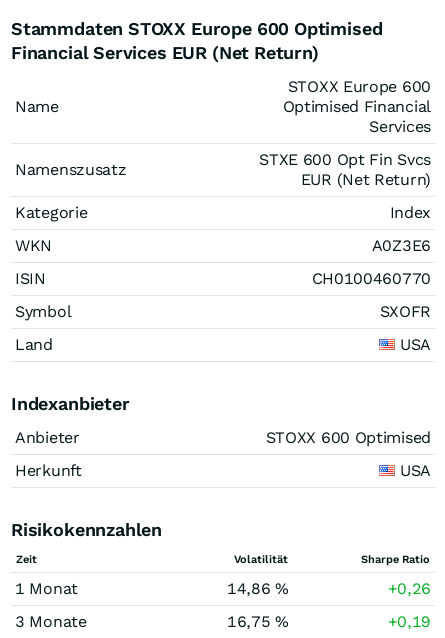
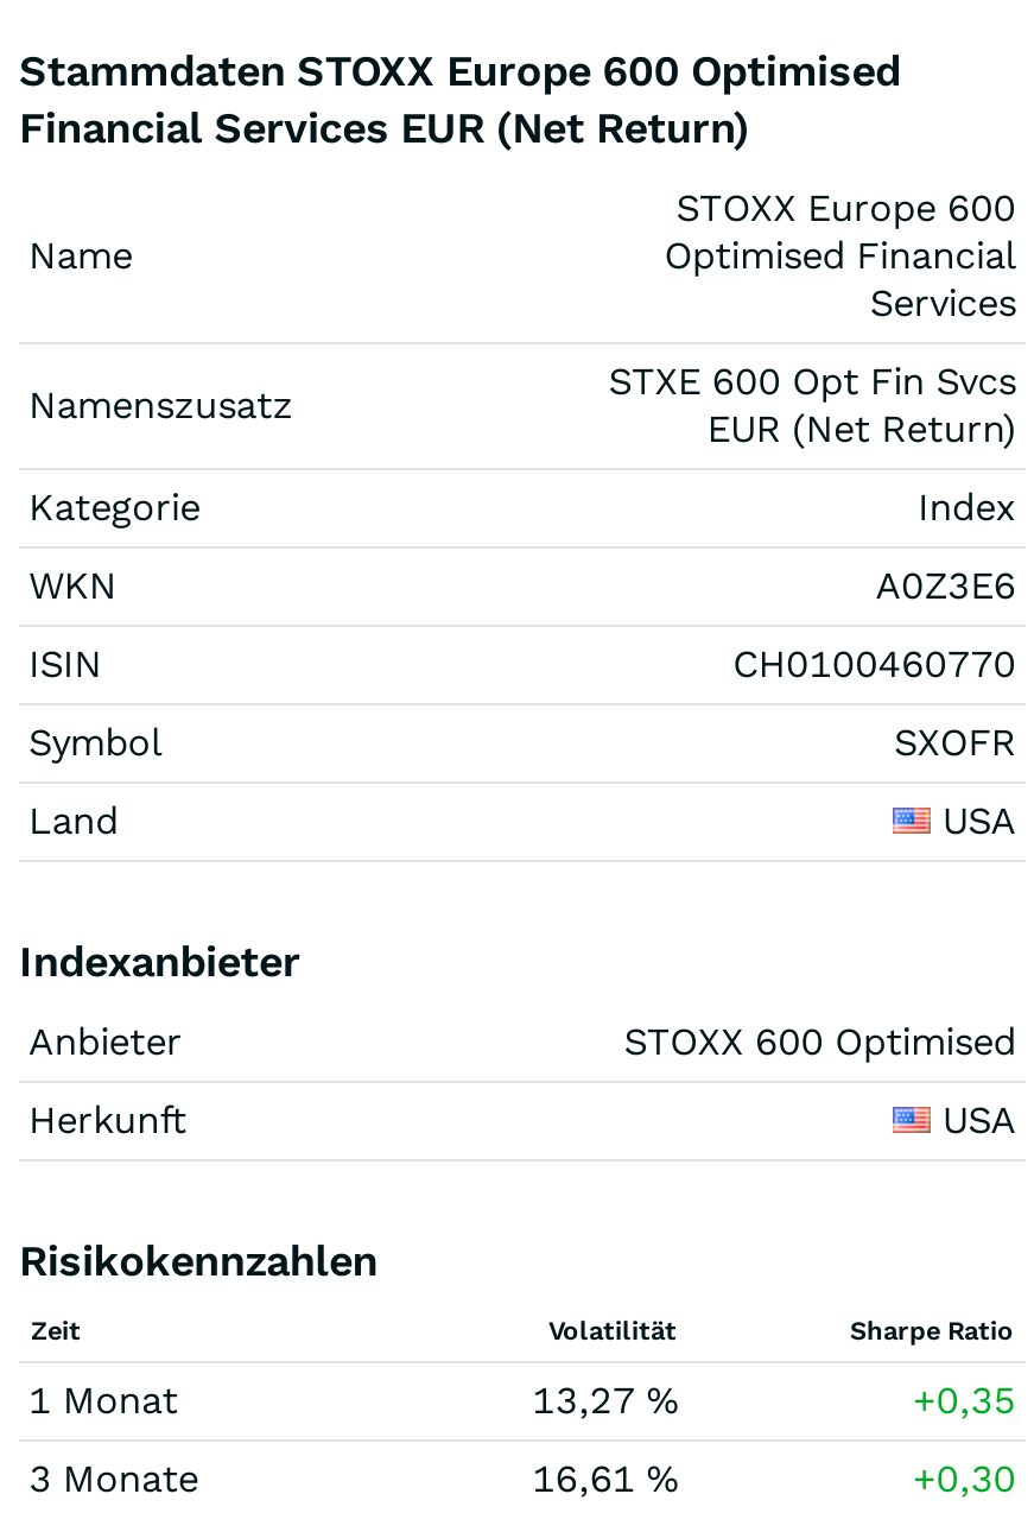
[227,579,289,598] 14,86 % -> [532,1378,679,1423] 13,27 %
[387,579,431,598] +0,26 -> [913,1378,1016,1423] +0,35
[227,612,289,631] 16,75 % -> [532,1456,679,1501] 16,61 %
[387,612,431,631] +0,19 -> [913,1456,1016,1501] +0,30

